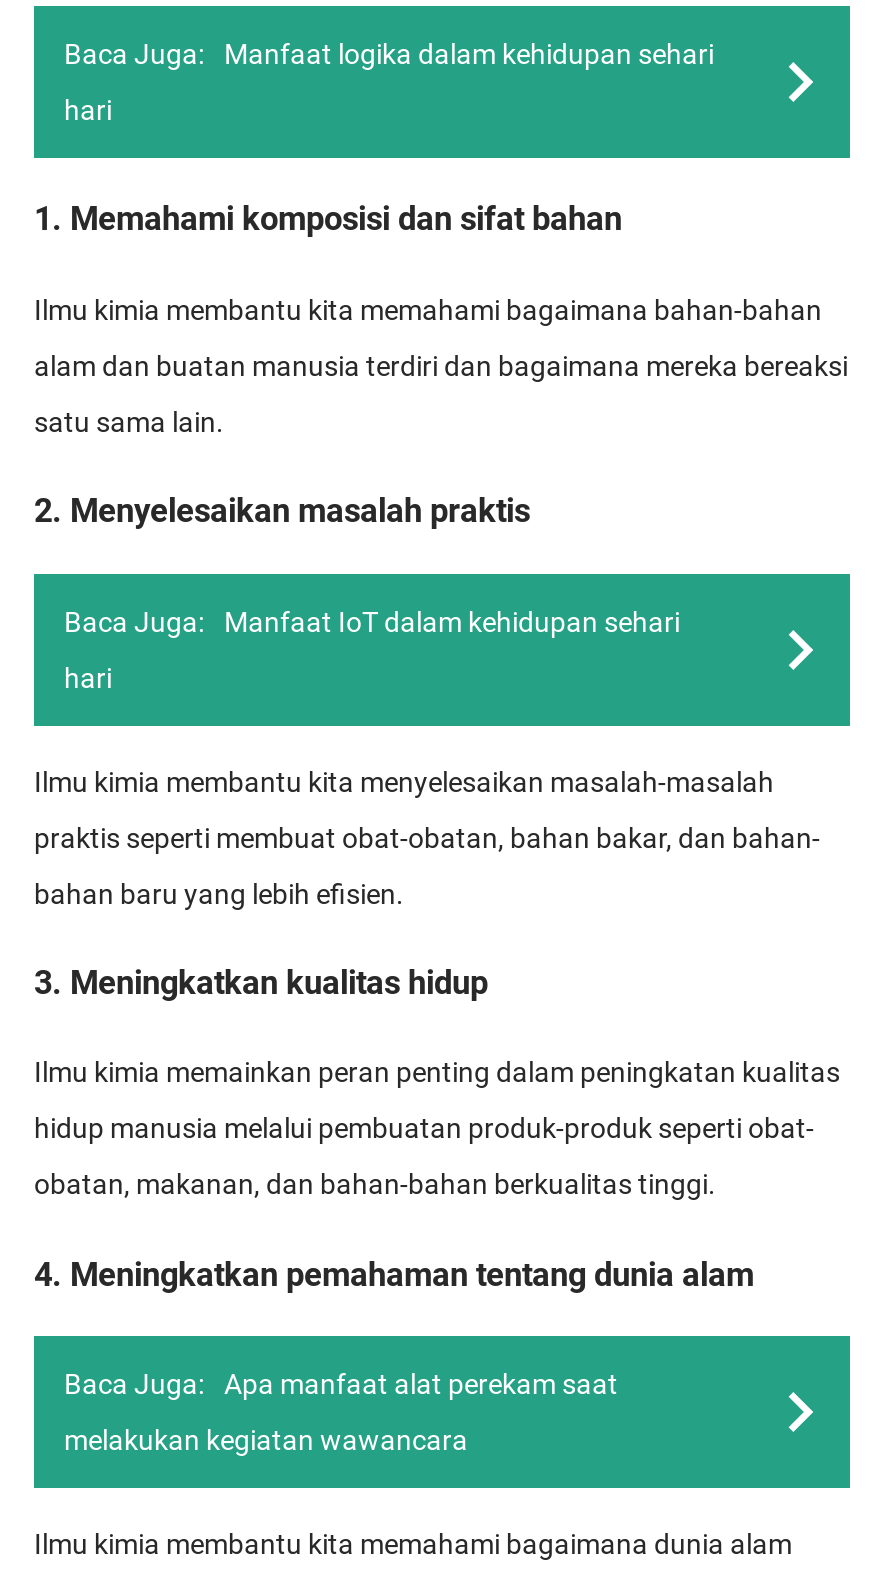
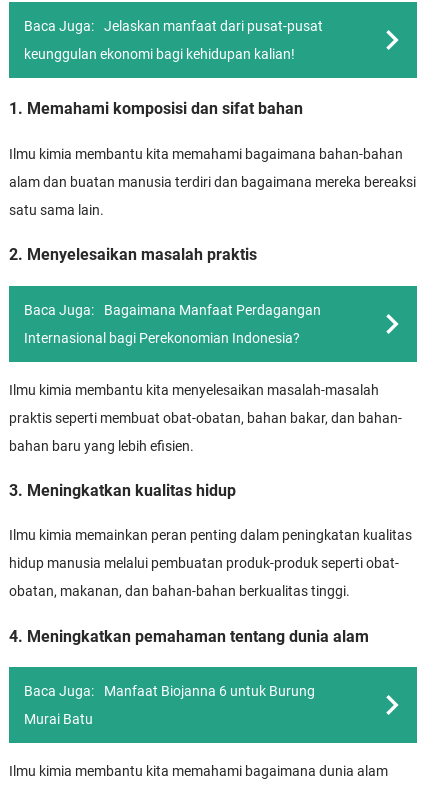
[224,38,714,70] Manfaat logika dalam kehidupan sehari -> [104,18,323,34] Jelaskan manfaat dari pusat-pusat
[64,94,112,126] hari -> [24,46,295,62] keunggulan ekonomi bagi kehidupan kalian!
[224,605,680,637] Manfaat IoT dalam kehidupan sehari -> [104,301,321,317] Bagaimana Manfaat Perdagangan
[64,661,112,693] hari -> [24,329,300,345] Internasional bagi Perekonomian Indonesia?
[224,1368,618,1400] Apa manfaat alat perekam saat -> [104,683,315,699] Manfaat Biojanna 6 untuk Burung
[64,1424,468,1456] melakukan kegiatan wawancara -> [24,711,93,727] Murai Batu

